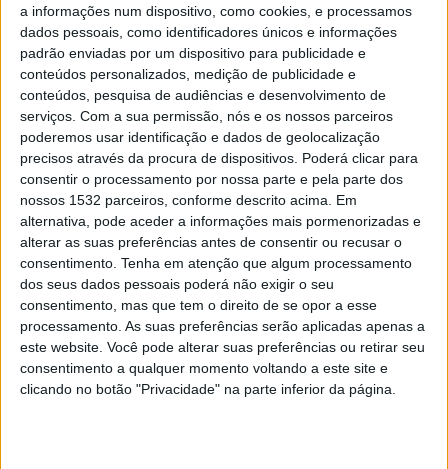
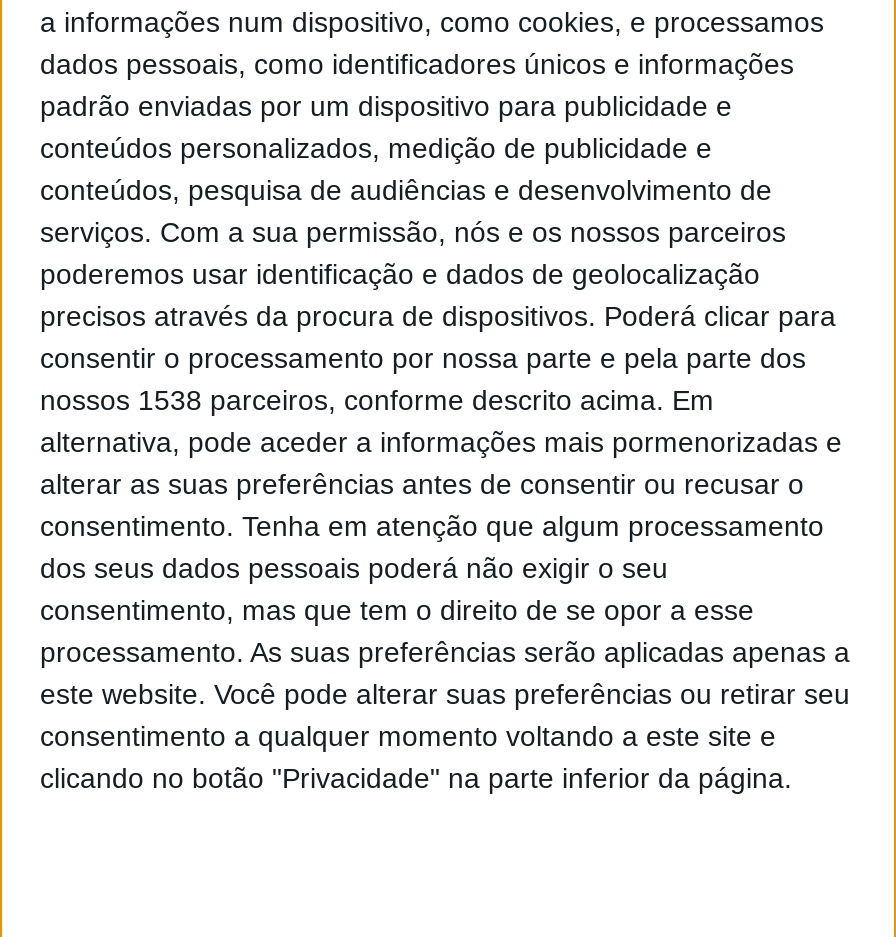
[20,192,357,208] nossos 1532 parceiros, conforme descrito acima. Em -> [40,384,714,416] nossos 1538 parceiros, conforme descrito acima. Em

